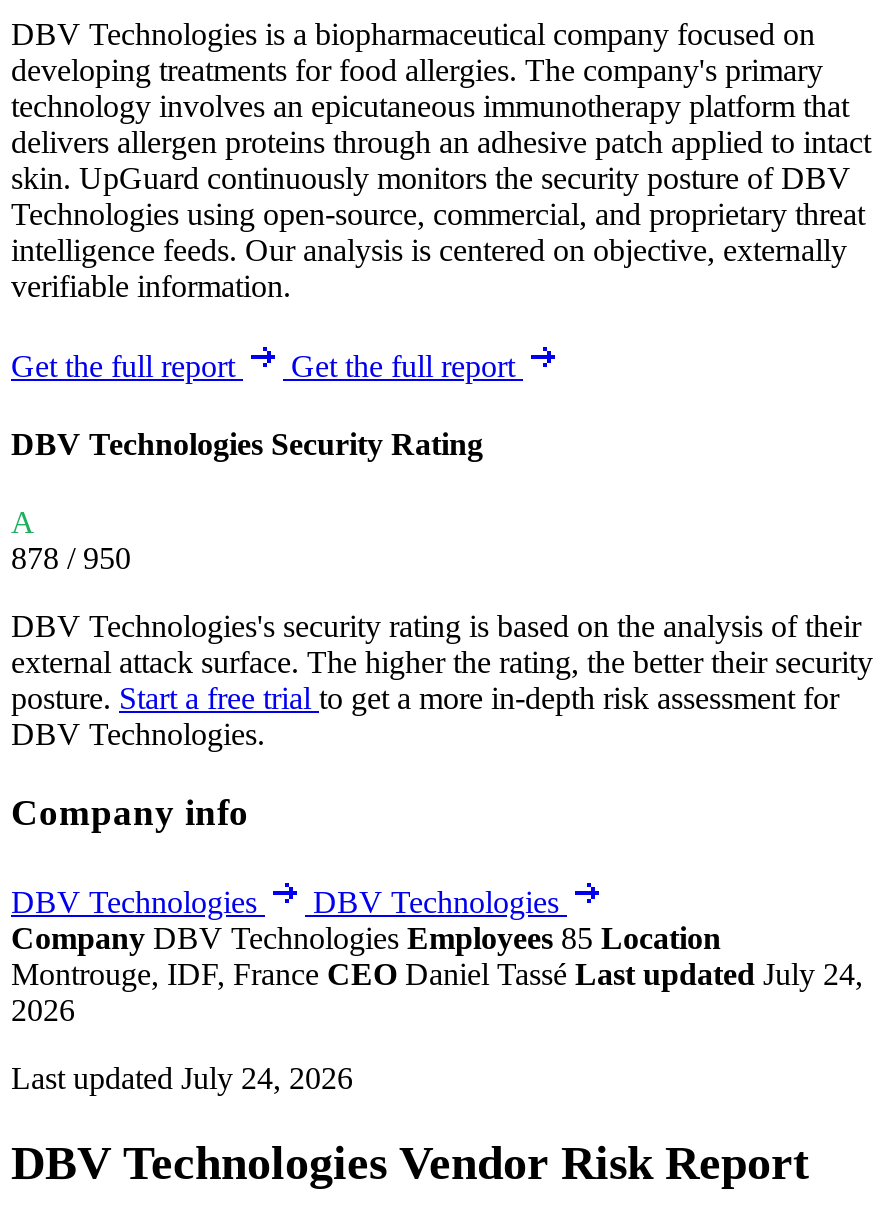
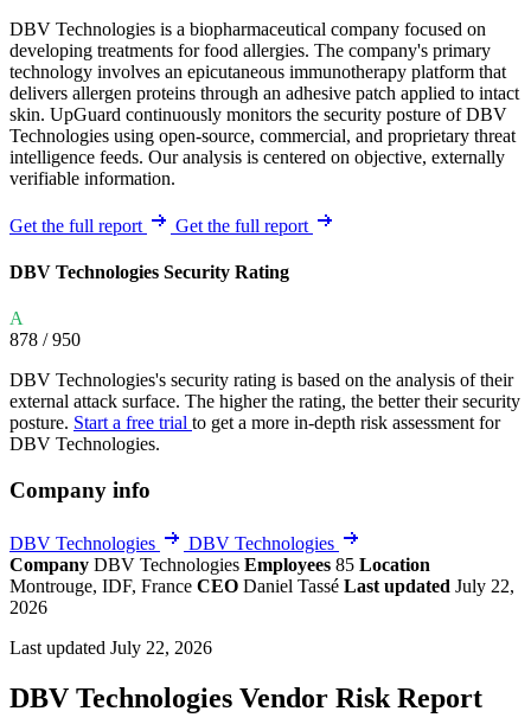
[11,957,863,991] Montrouge, IDF, France CEO Daniel Tassé Last updated July 24, -> [9,576,514,596] Montrouge, IDF, France CEO Daniel Tassé Last updated July 22,
[11,1061,353,1095] Last updated July 24, 2026 -> [9,637,212,657] Last updated July 22, 2026

